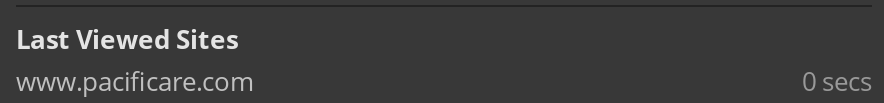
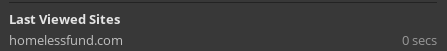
[16,62,254,98] www.pacificare.com -> [9,31,123,49] homelessfund.com

